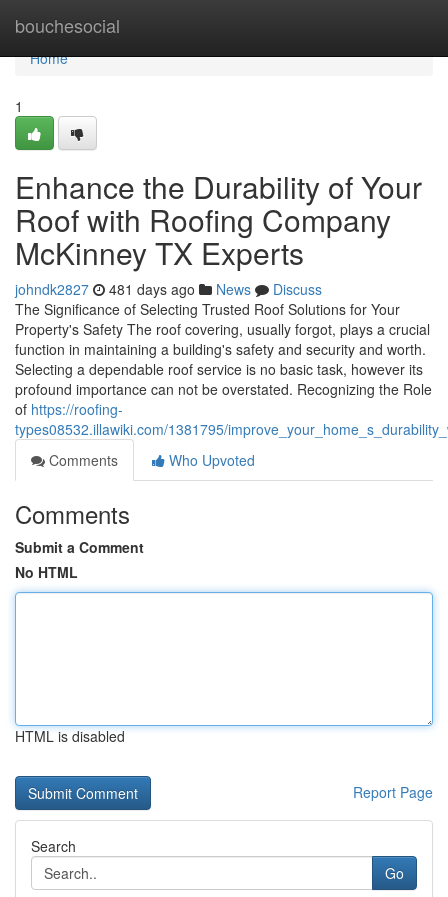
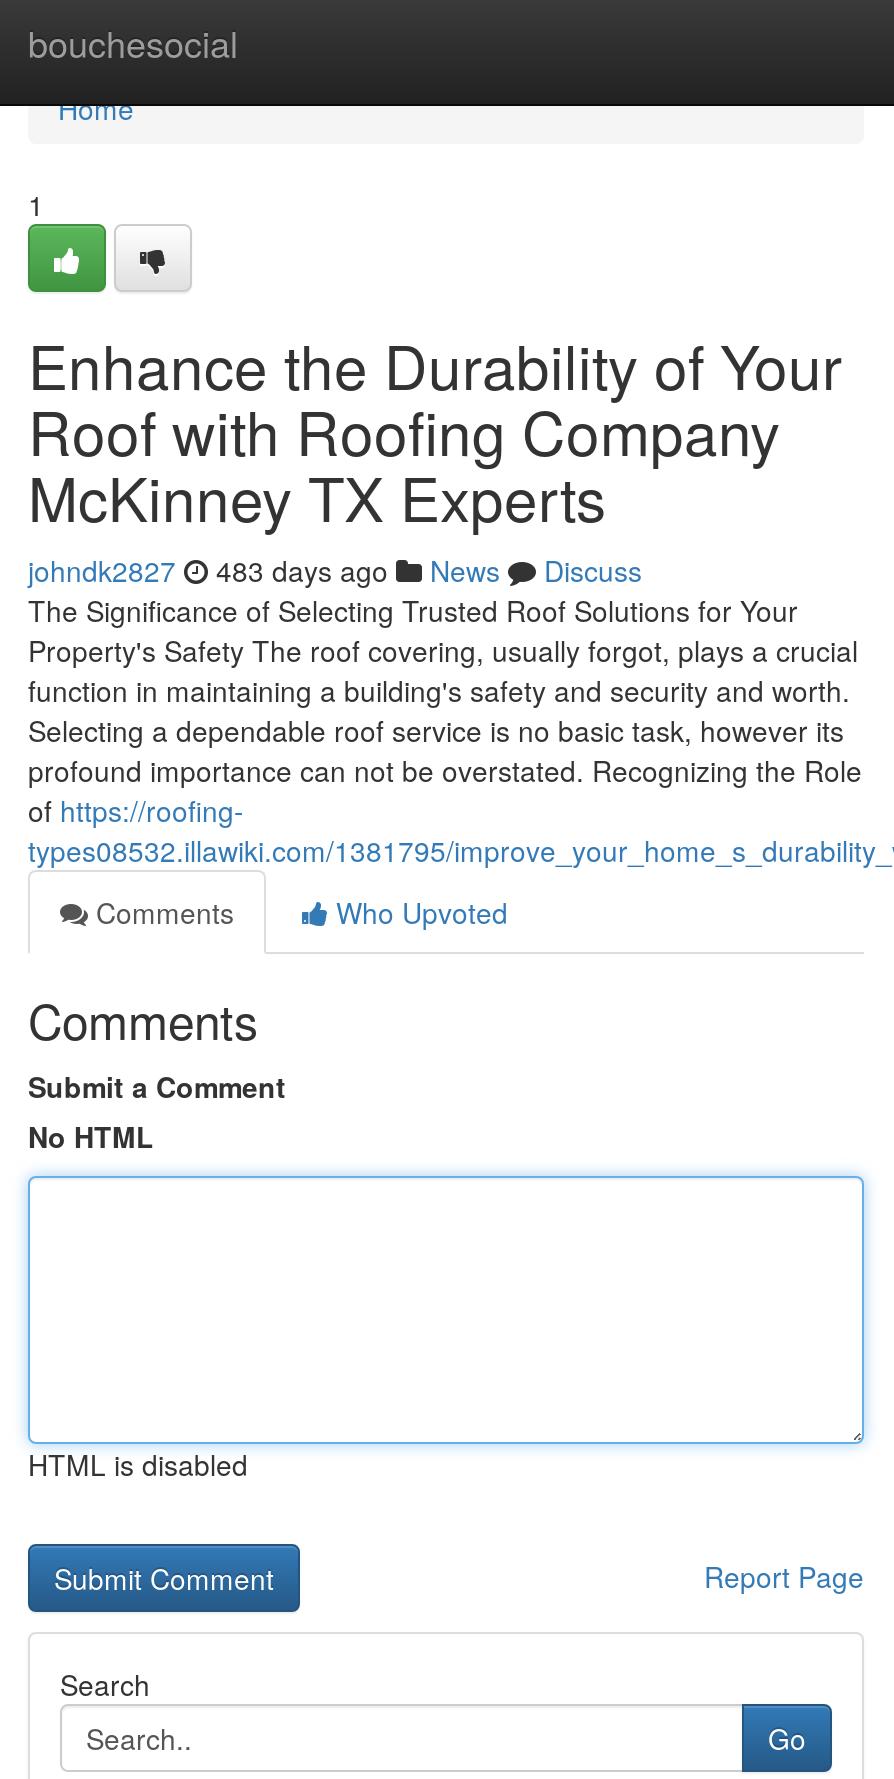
[15,279,322,299] johndk2827 481 days ago News Discuss -> [28,550,642,590] johndk2827 483 days ago News Discuss

